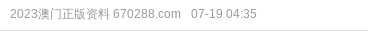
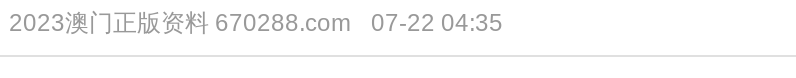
[10,7,257,21] 2023澳门正版资料 670288.com 07-19 04:35 -> [9,9,503,37] 2023澳门正版资料 670288.com 07-22 04:35

